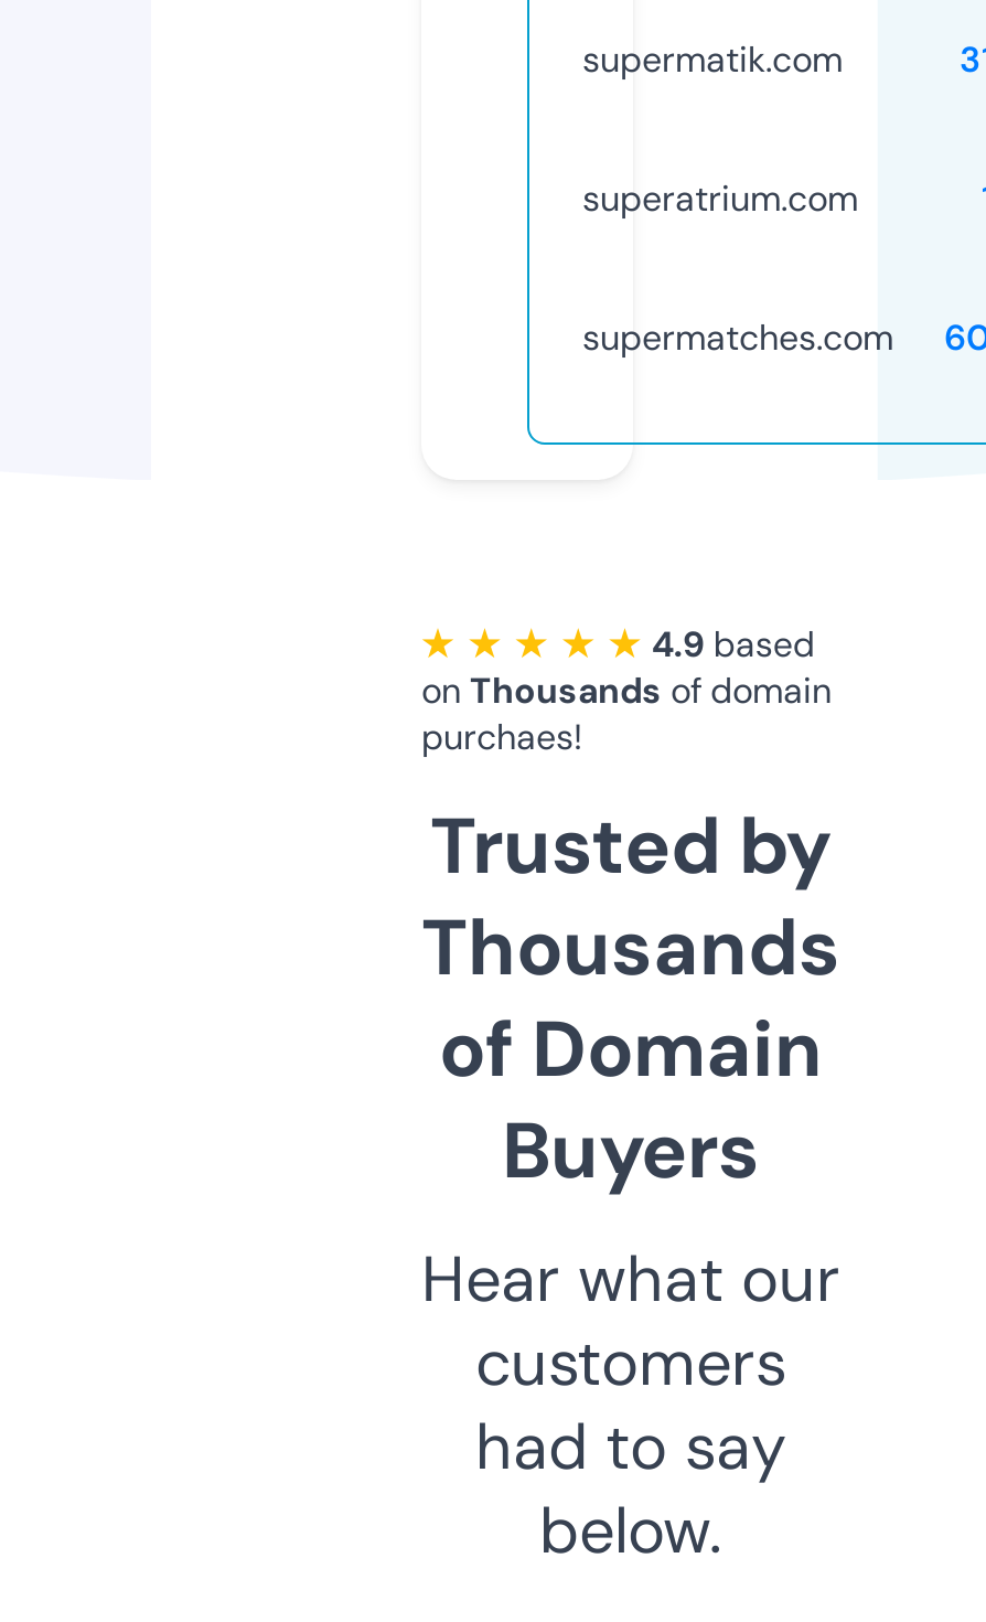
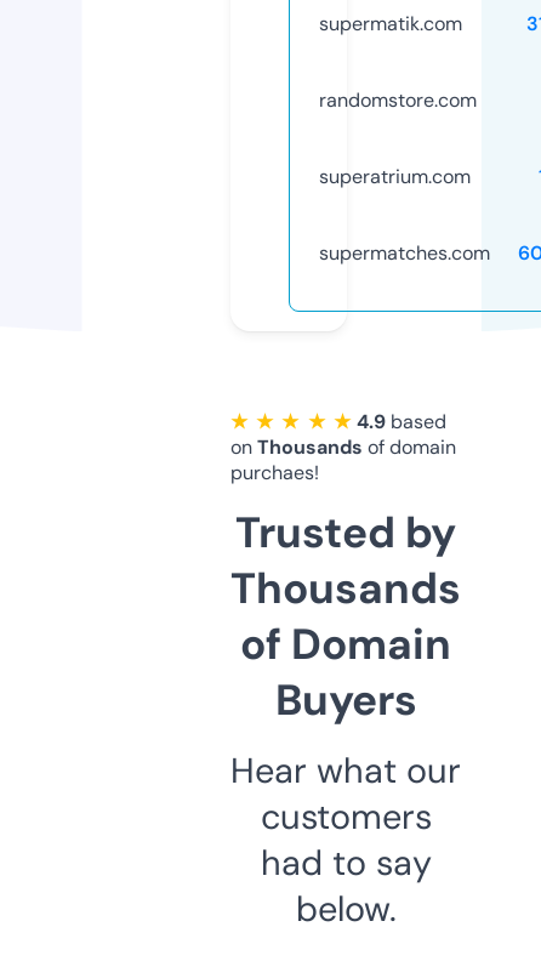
none -> [319,87,477,113] randomstore.com

